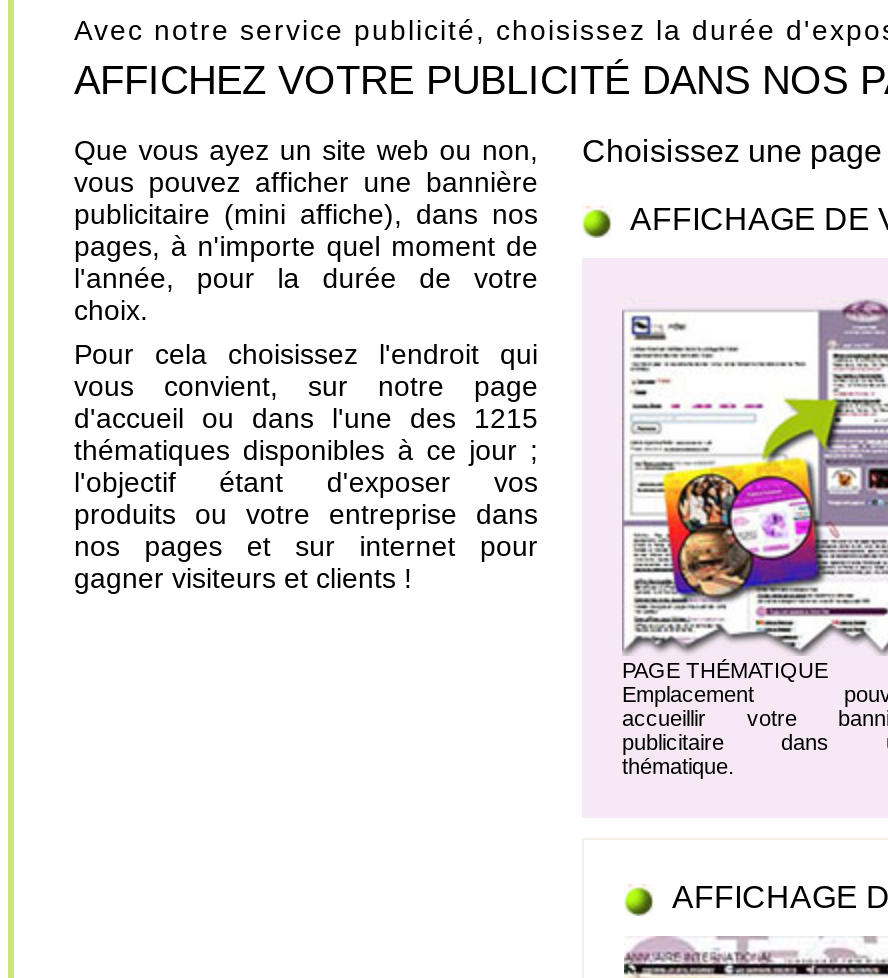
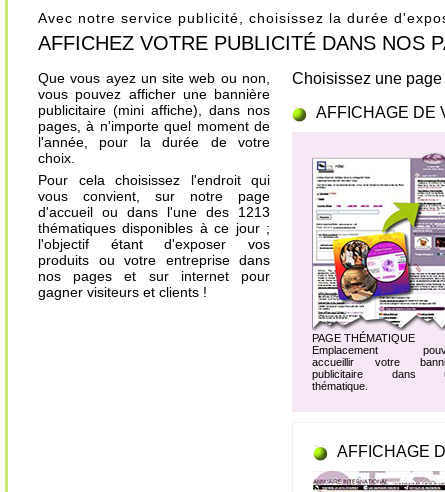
[74,402,538,434] d'accueil ou dans l'une des 1215 -> [38,204,270,220] d'accueil ou dans l'une des 1213

